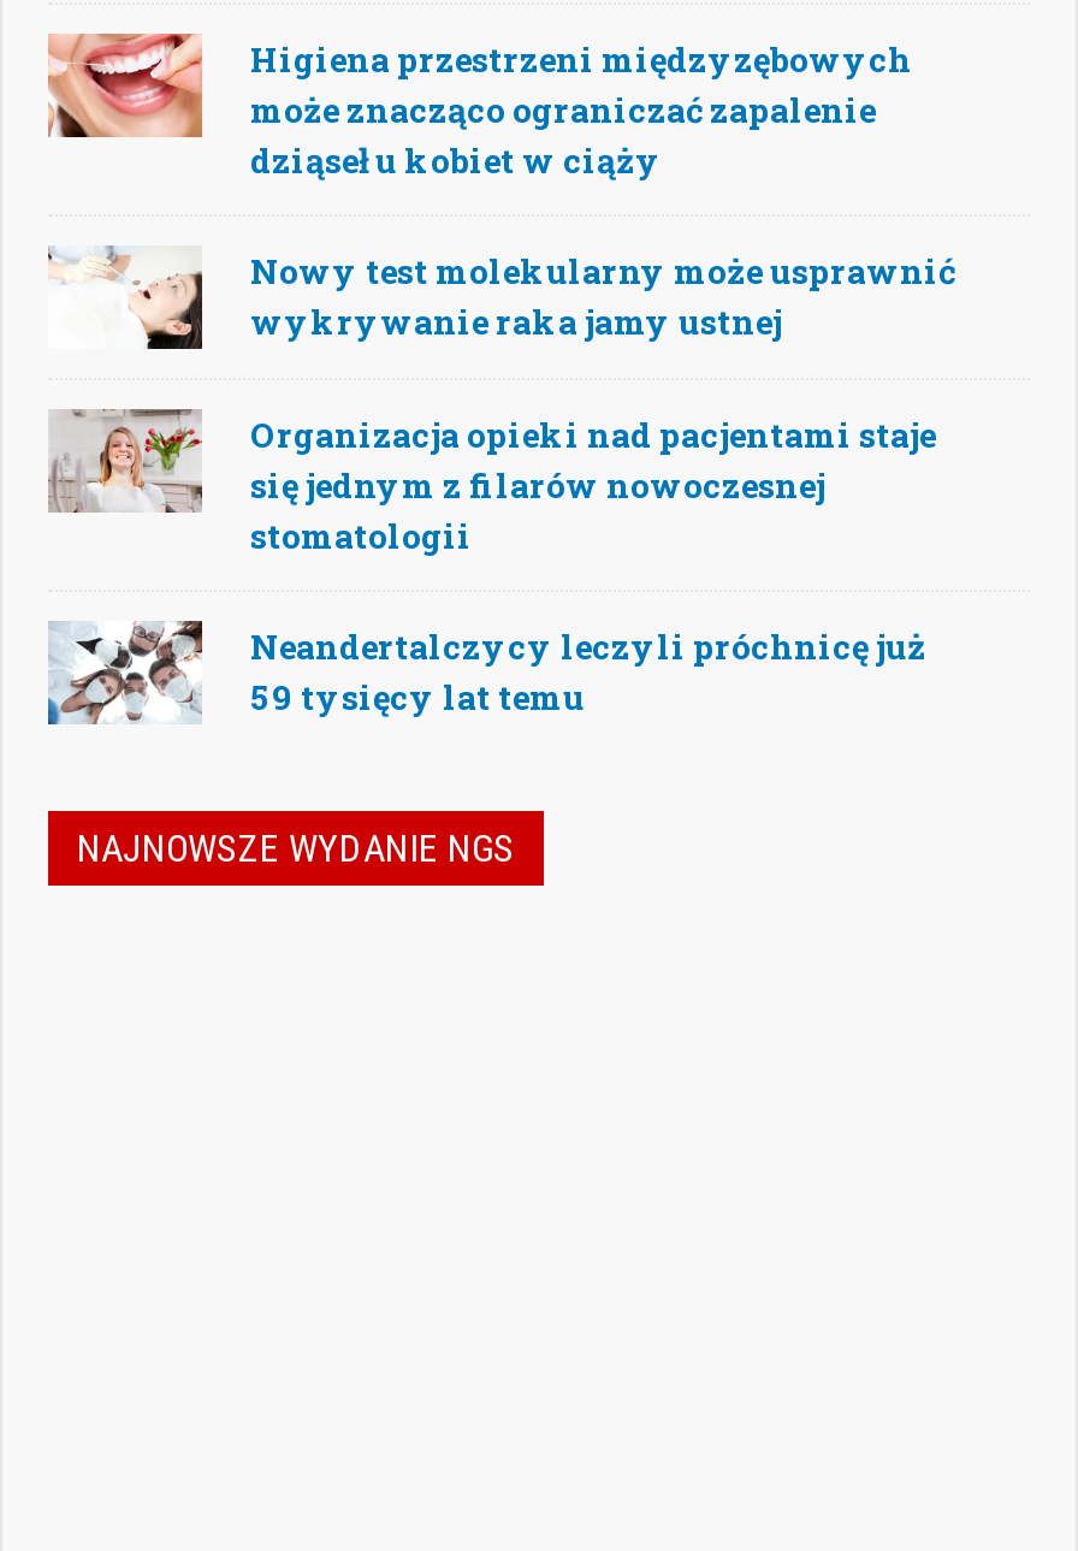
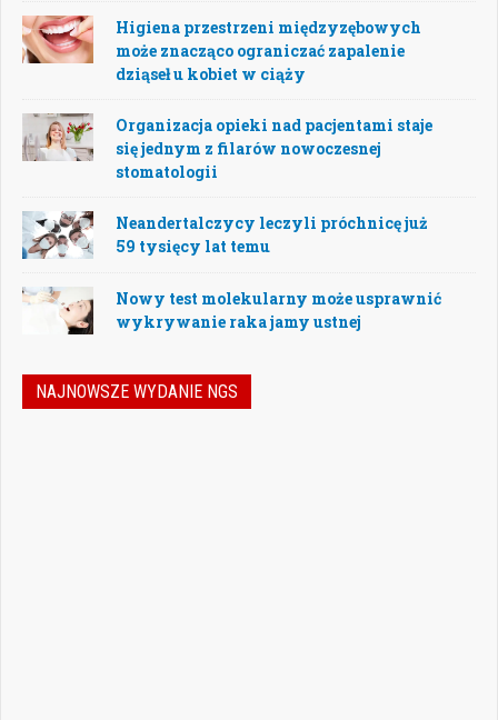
moved [48,245,955,351] -> [22,287,441,336]: [image] | Nowy test molekularny może usprawnić | wykrywanie raka jamy ustnej
moved [46,407,936,720] -> [21,112,432,257]: [image] | Organizacja opieki nad pacjentami staje | się jednym z filarów nowoczesnej | stomatologii | Neandertalczycy leczyli próchnicę już | 59 tysięcy lat temu

